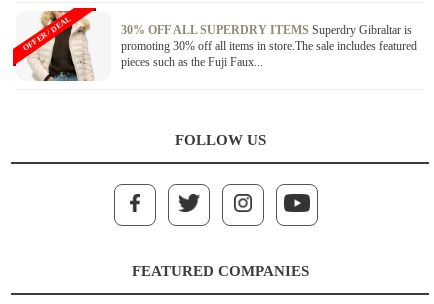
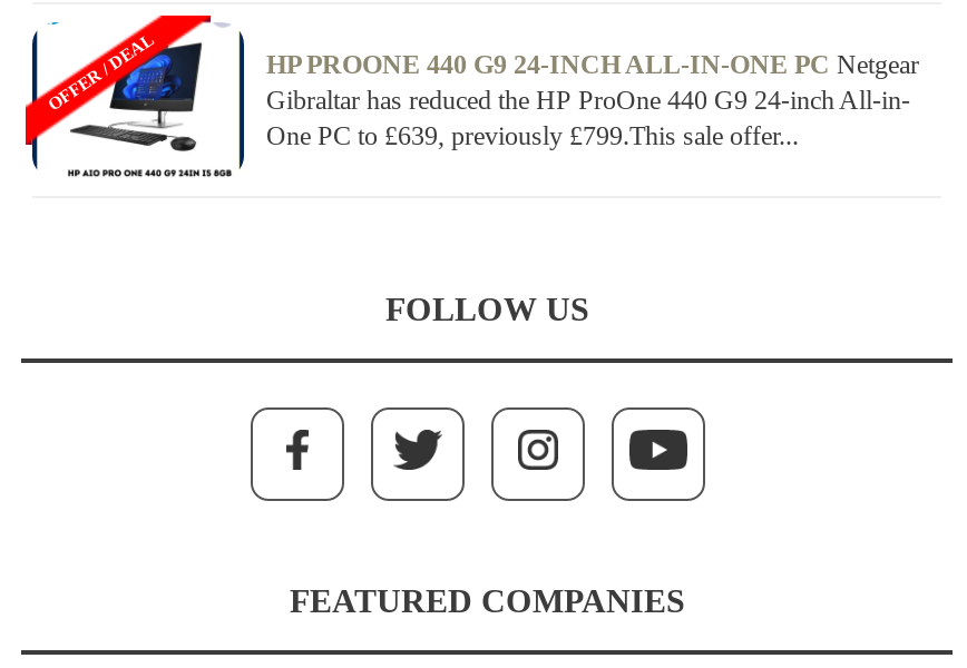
[27,19,417,81] [image] | 30% OFF ALL SUPERDRY ITEMS Superdry Gibraltar is | promoting 30% off all items in store.The sale includes featured | pieces such as the Fuji Faux... -> [30,20,919,178] [image] | HP PROONE 440 G9 24-INCH ALL-IN-ONE PC Netgear | Gibraltar has reduced the HP ProOne 440 G9 24-inch All-in- | One PC to £639, previously £799.This sale offer...

